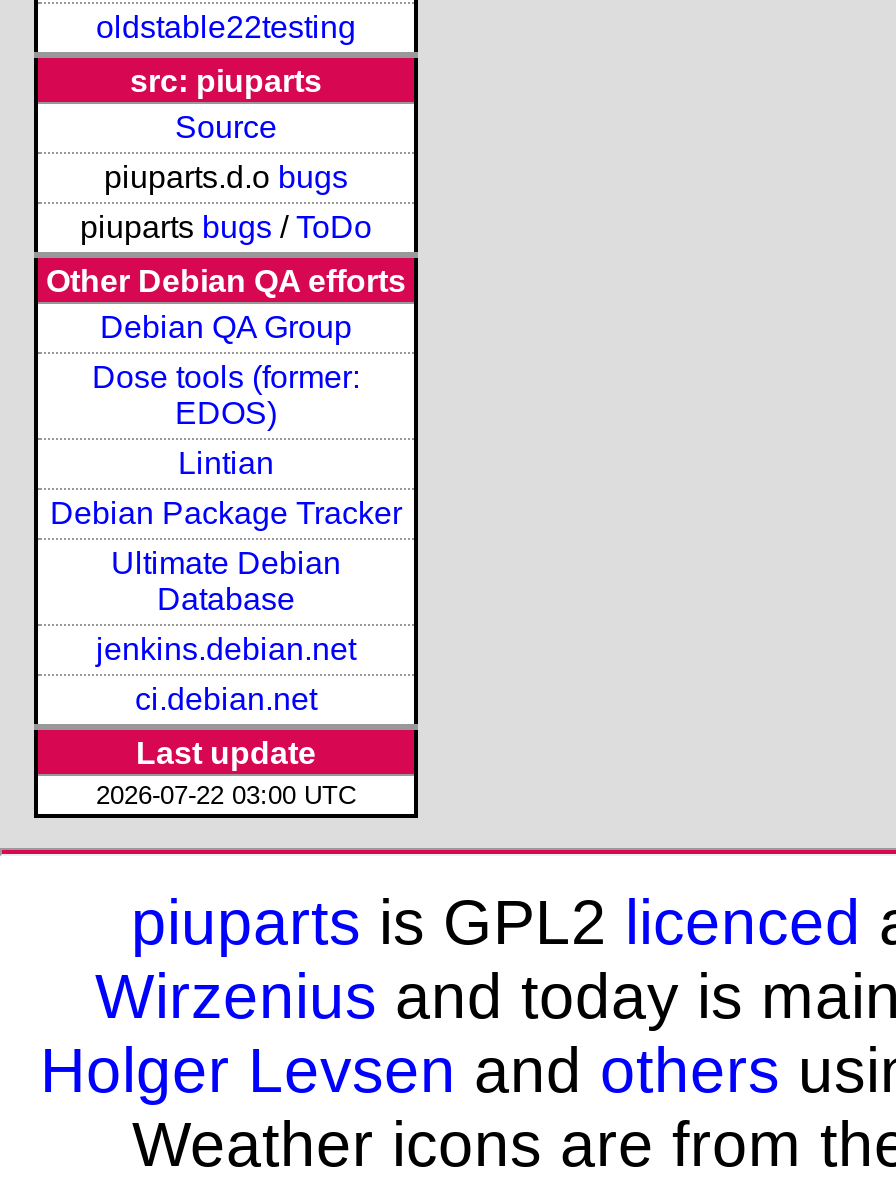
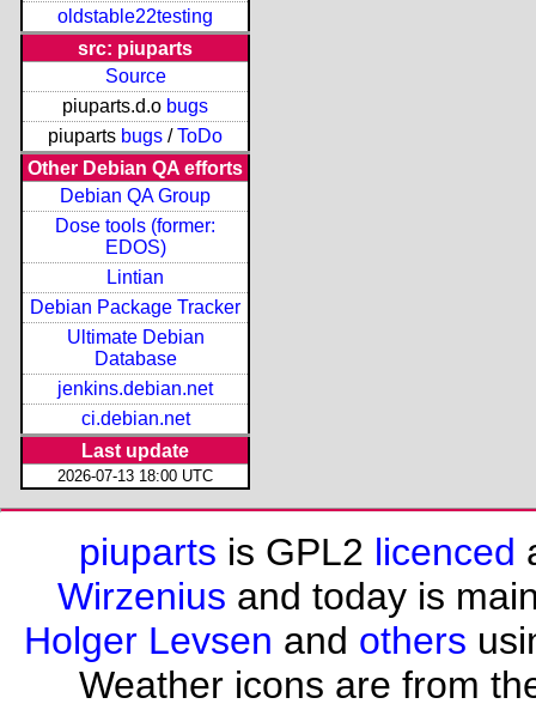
[96,780,356,810] 2026-07-22 03:00 UTC -> [57,467,213,485] 2026-07-13 18:00 UTC

